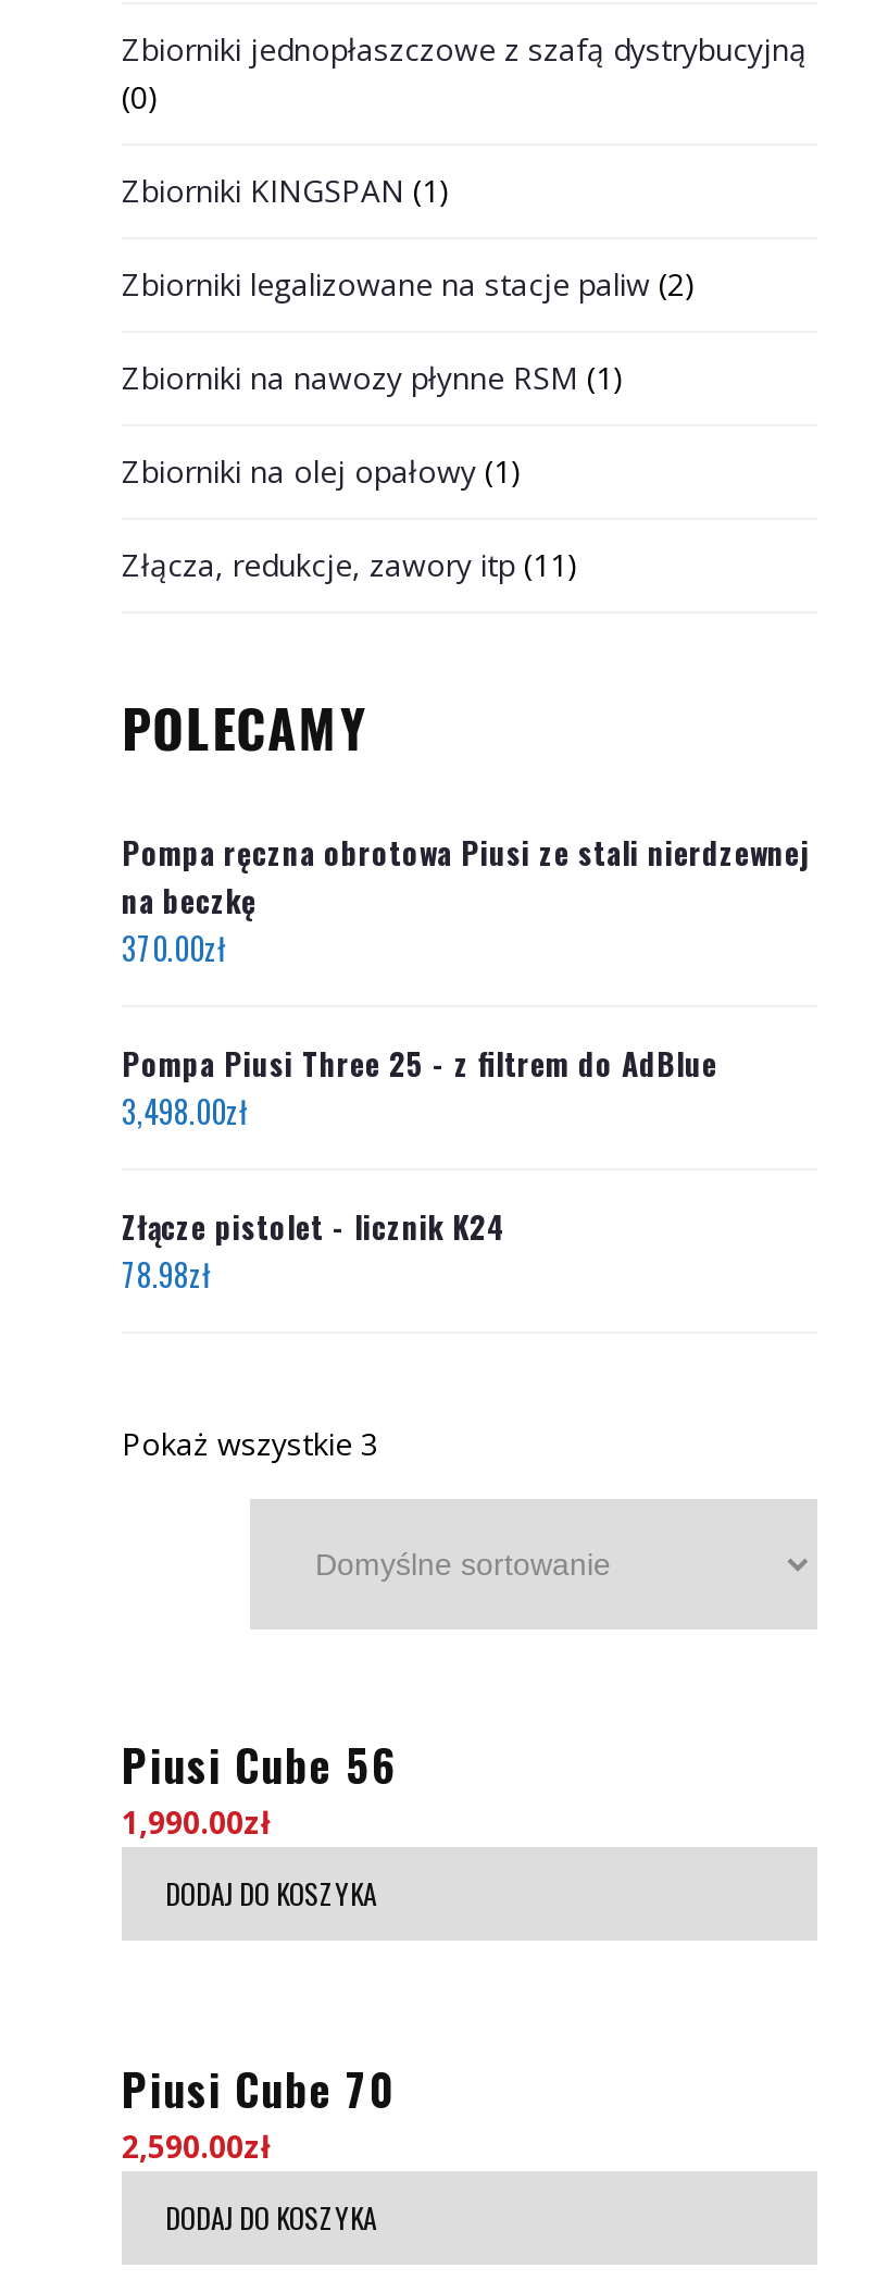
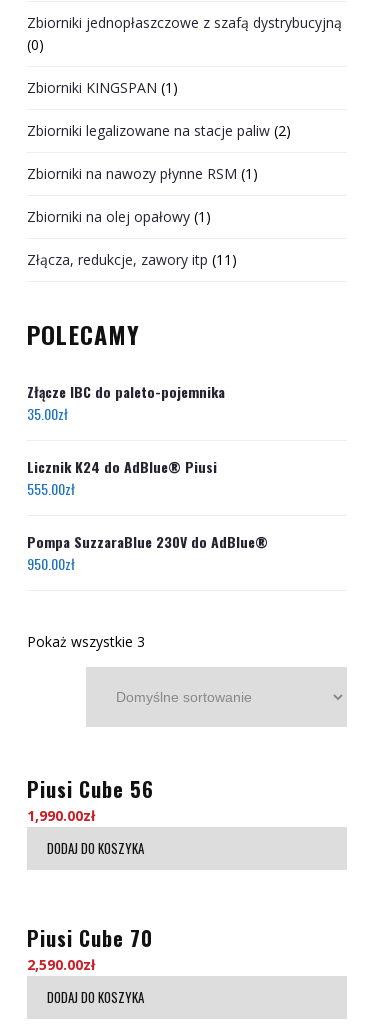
[122,829,809,970] Pompa ręczna obrotowa Piusi ze stali nierdzewnej | na beczkę | 370.00zł -> [27,381,225,424] Złącze IBC do paleto-pojemnika | 35.00zł
[122,1040,717,1133] Pompa Piusi Three 25 - z filtrem do AdBlue | 3,498.00zł -> [27,456,217,499] Licznik K24 do AdBlue® Piusi | 555.00zł
[122,1203,506,1297] Złącze pistolet - licznik K24 | 78.98zł -> [27,531,268,574] Pompa SuzzaraBlue 230V do AdBlue® | 950.00zł

